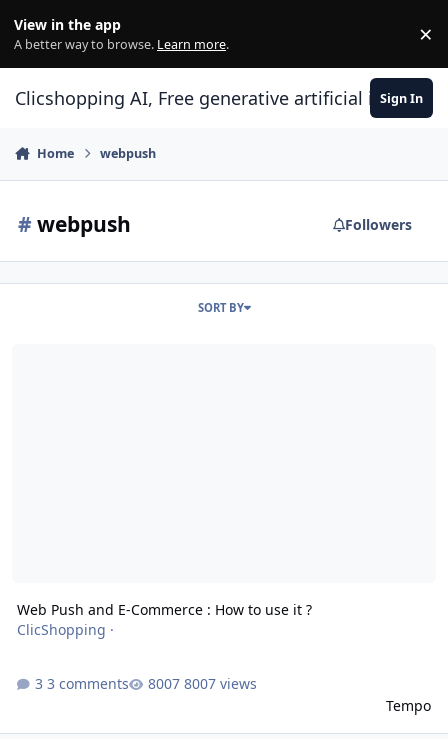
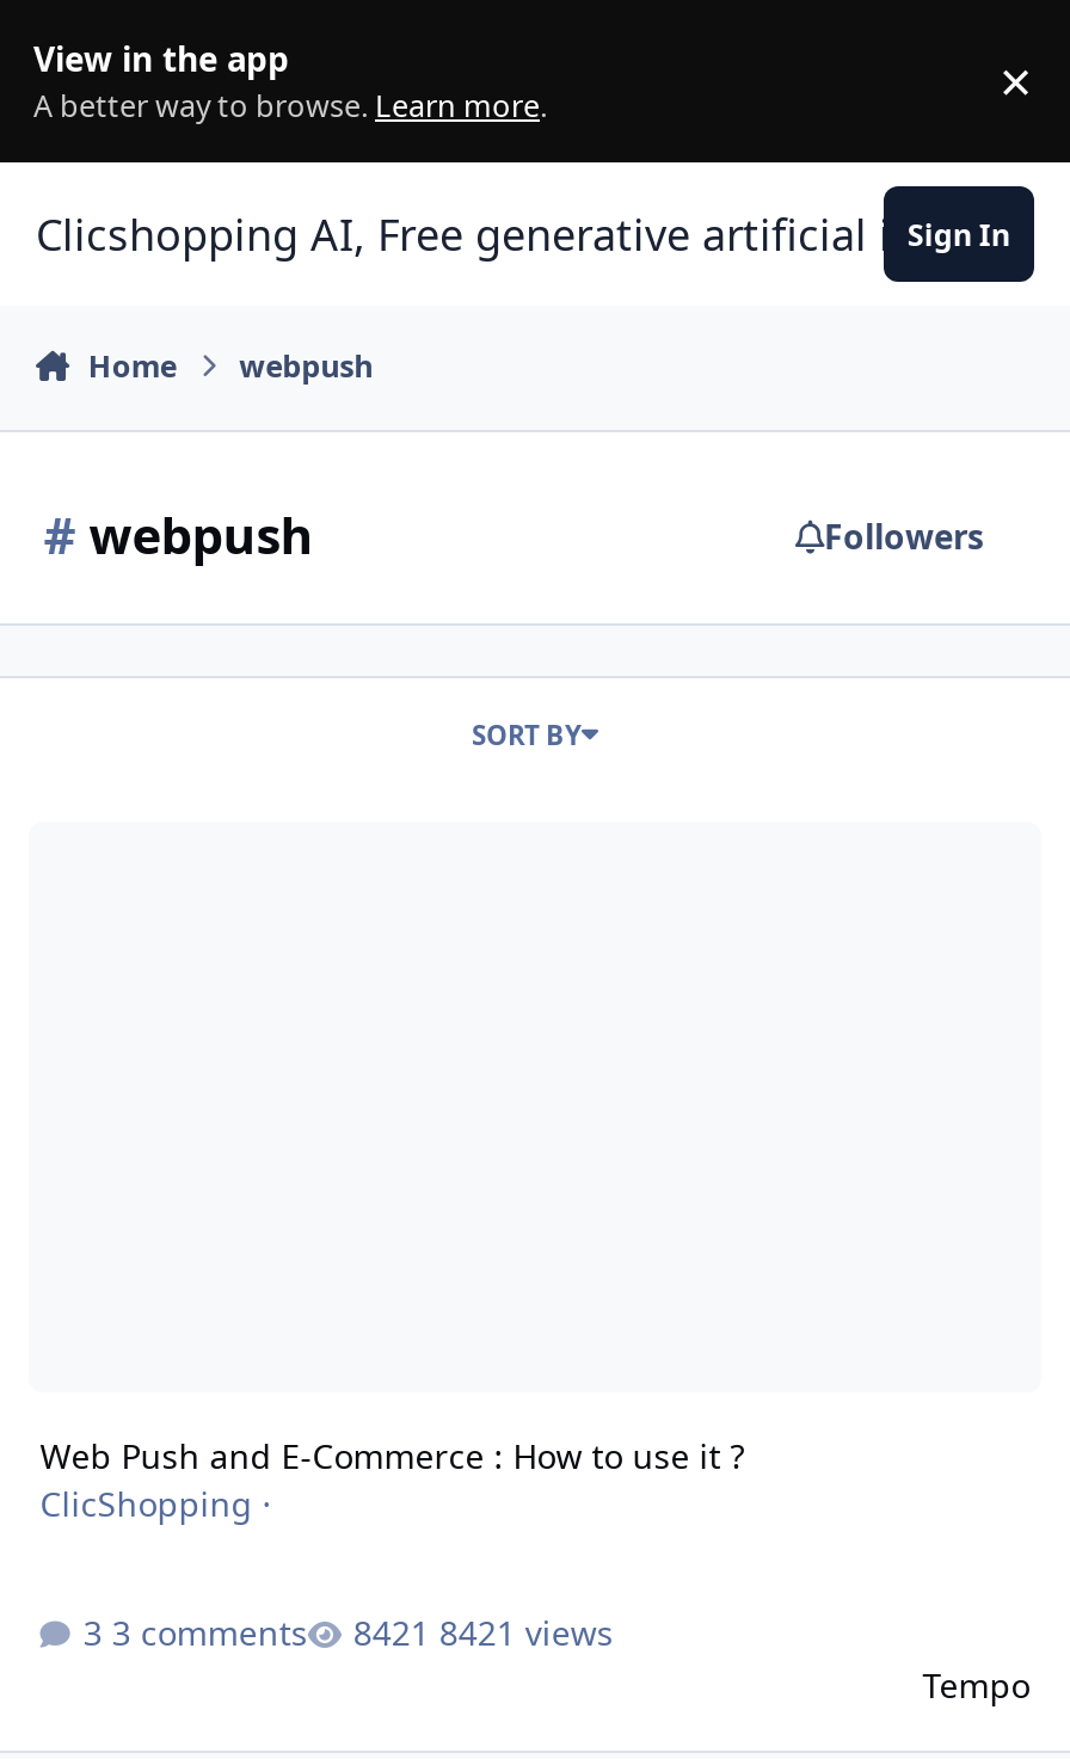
[184,674,257,693] 8007 views -> [439,1609,614,1654] 8421 views

